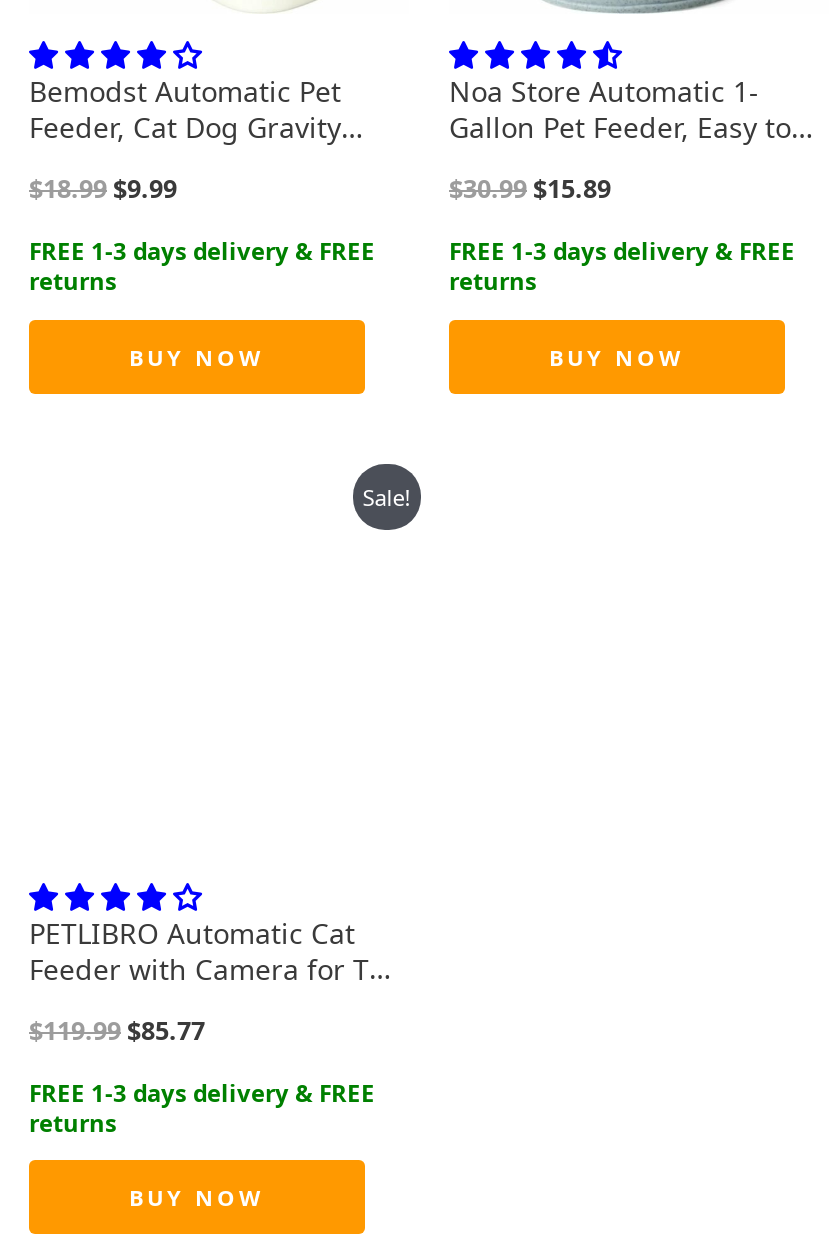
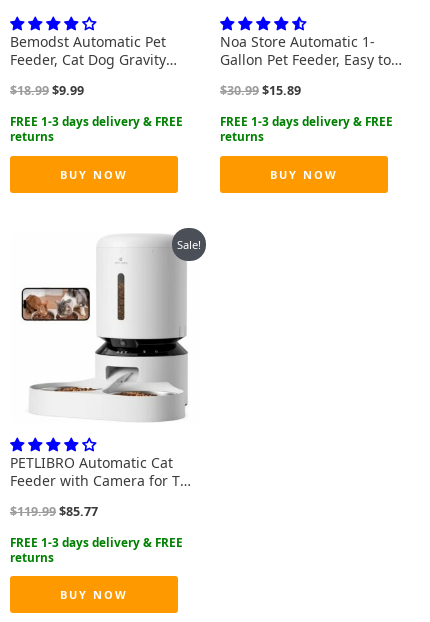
none -> [20,235,188,422] [image]

